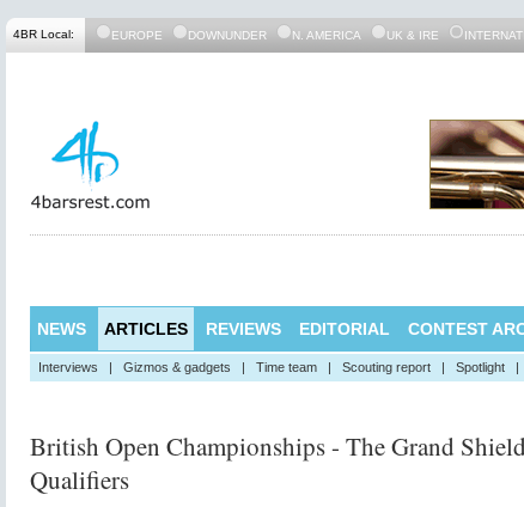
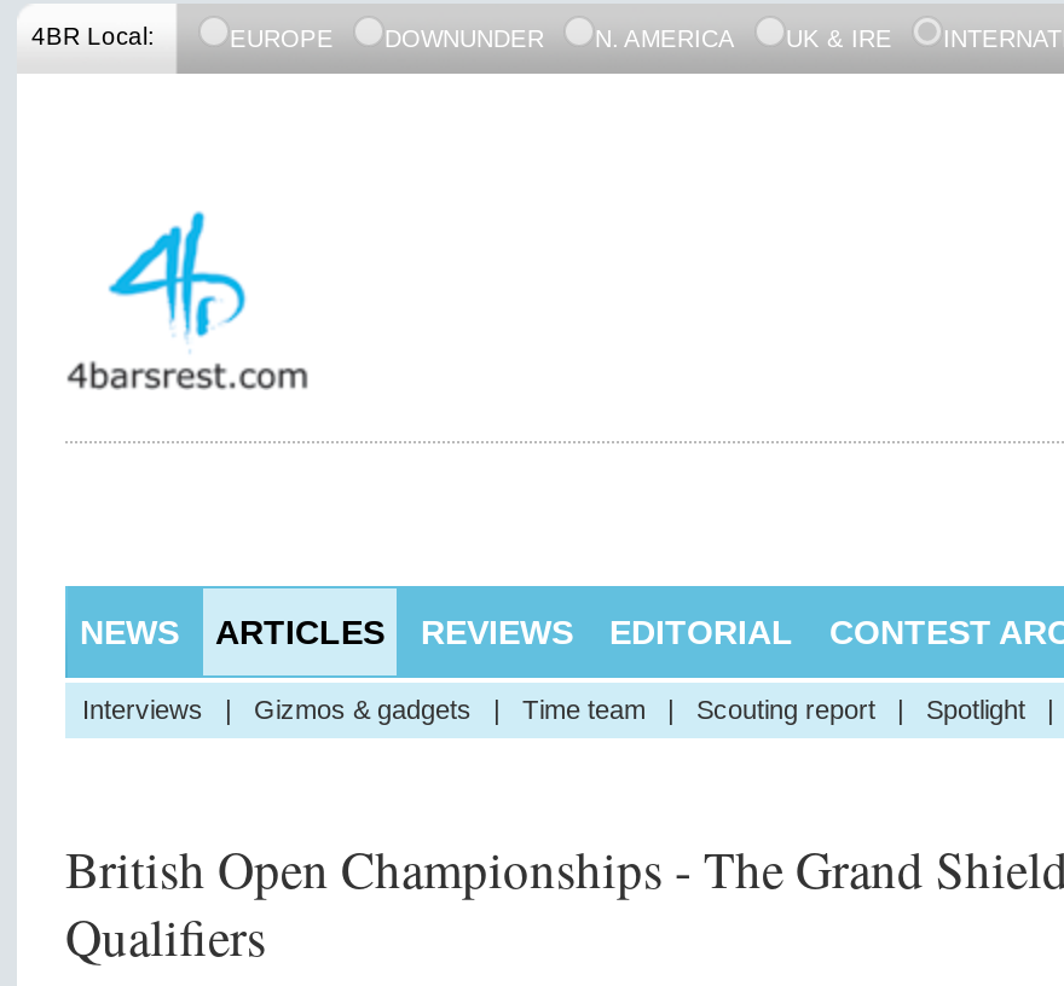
[428,118,520,210] [image] -> none

